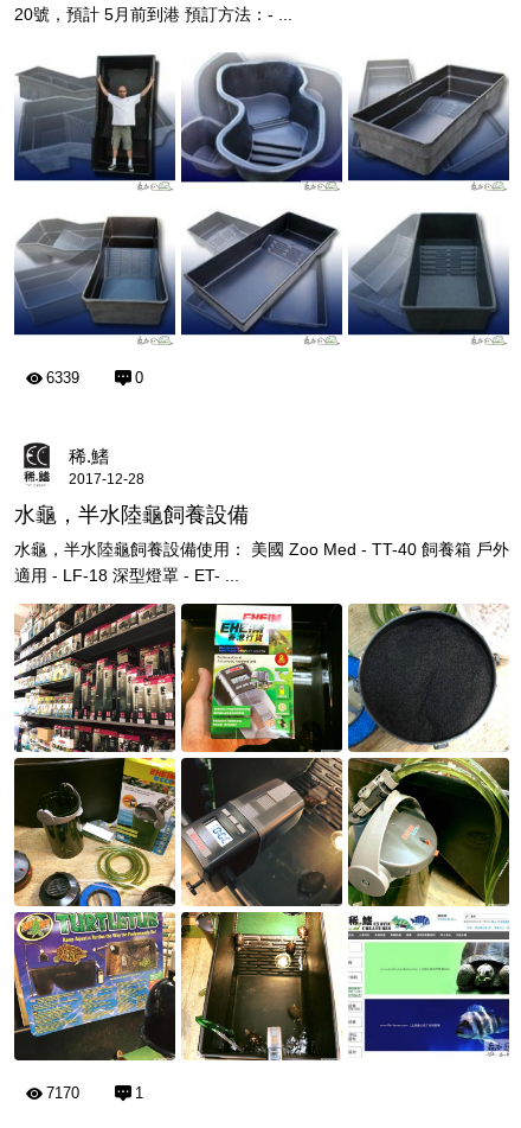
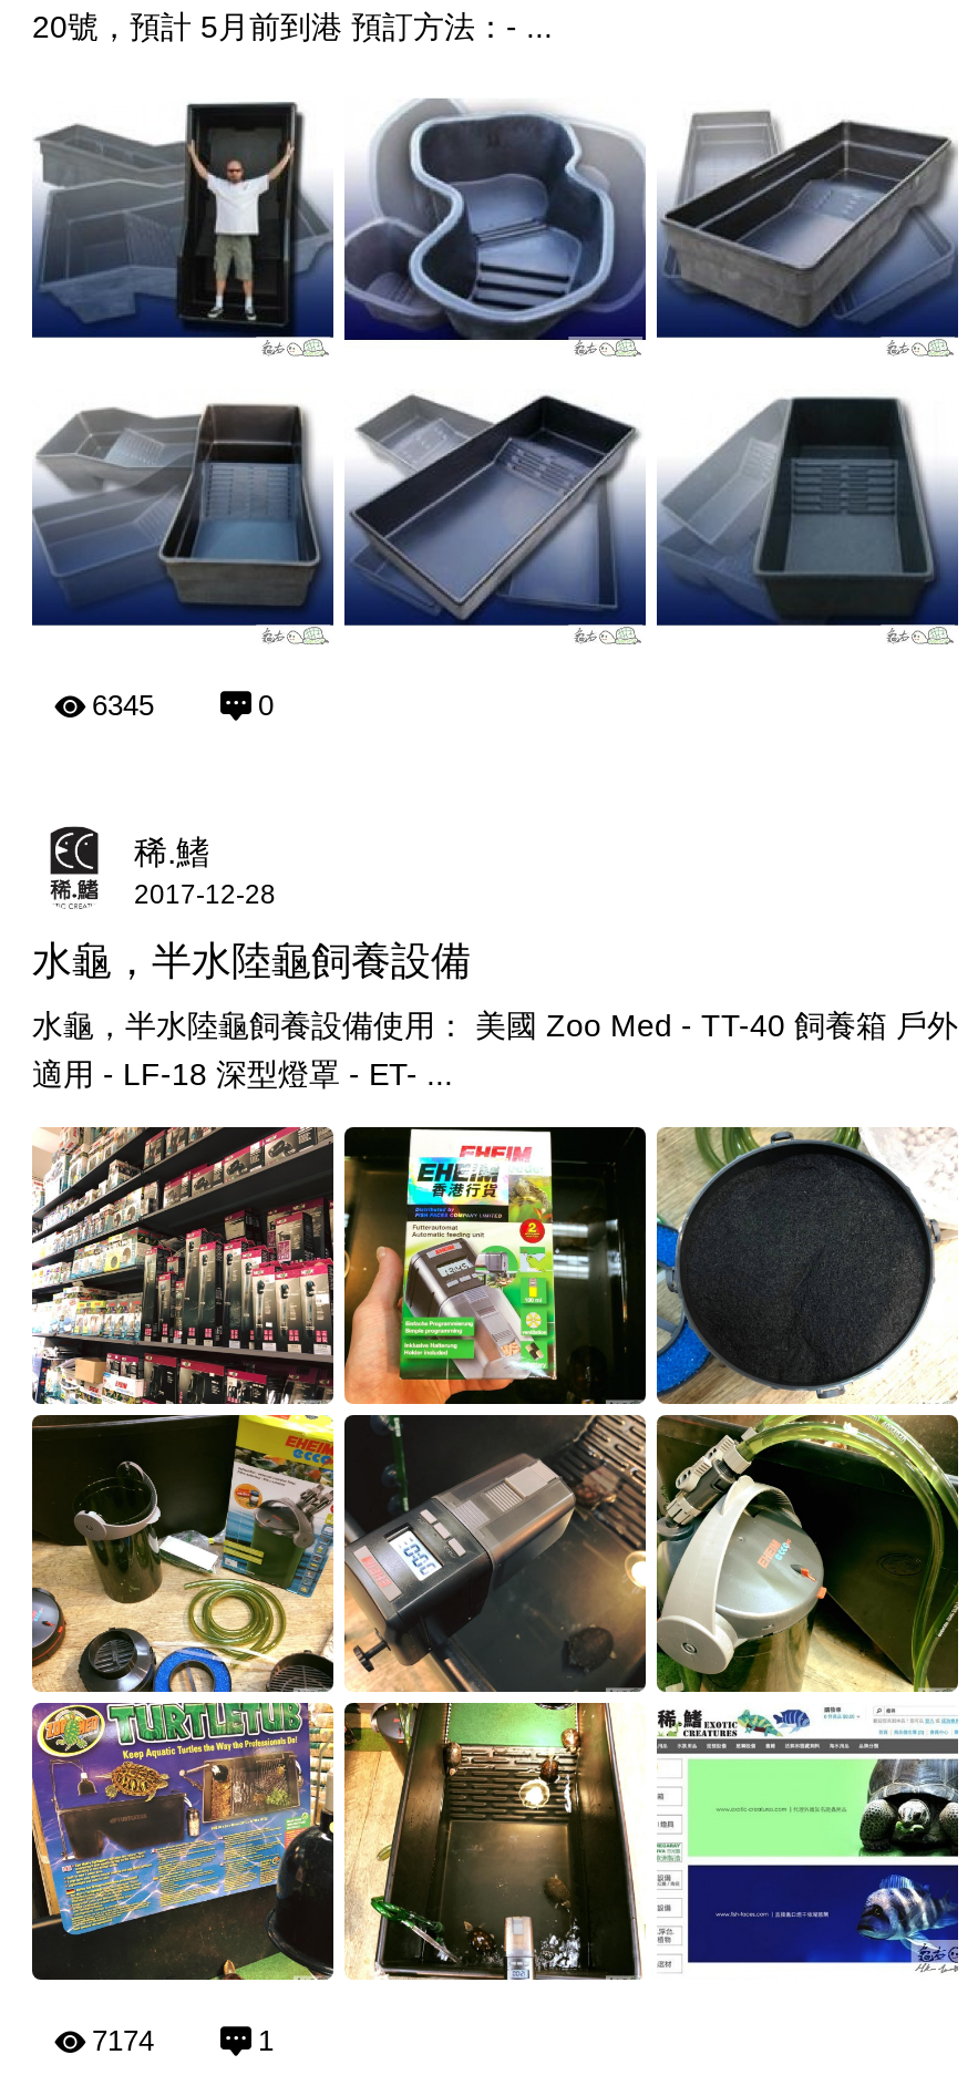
[46,369,79,387] 6339 -> [92,690,154,723] 6345
[46,1085,79,1102] 7170 -> [92,2025,154,2058] 7174

